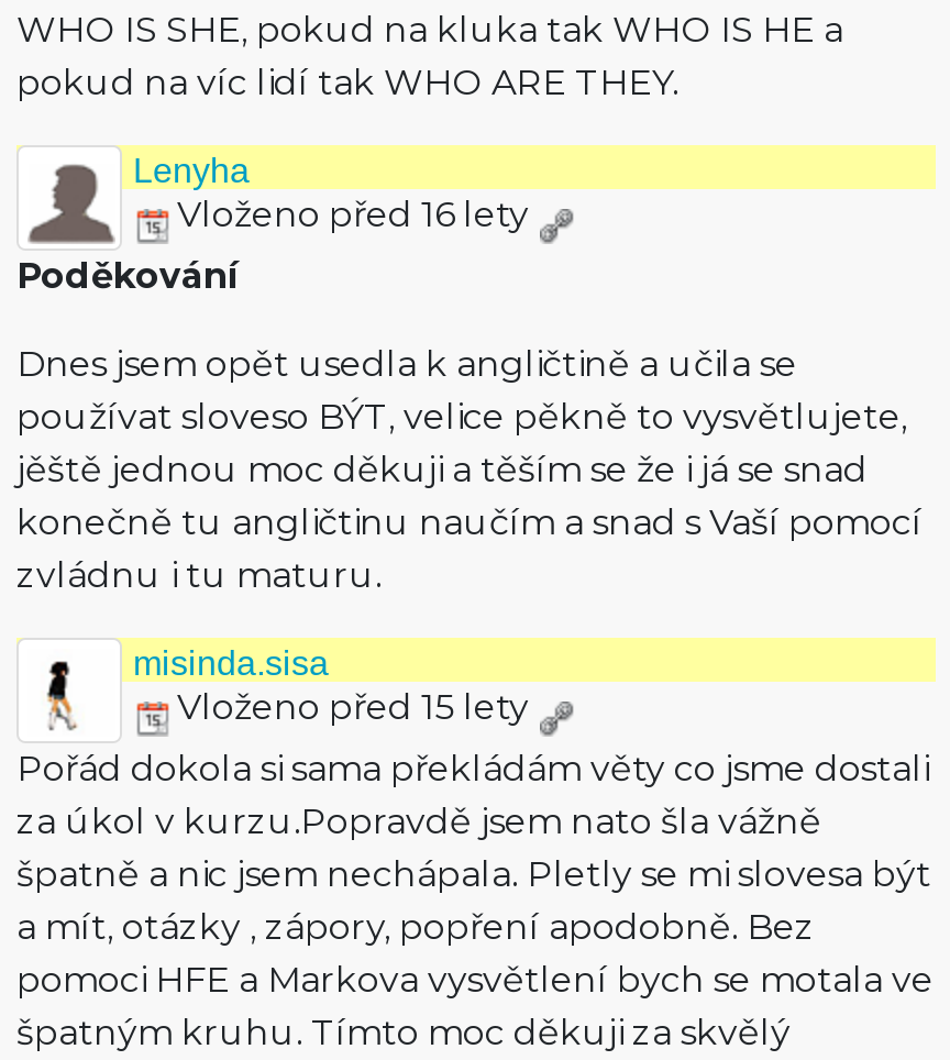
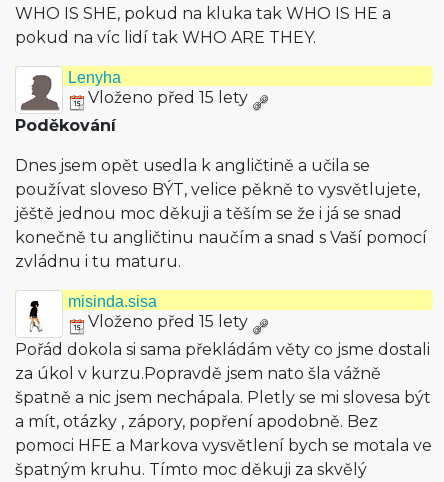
[168,194,538,235] Vloženo před 16 lety -> [84,88,252,107] Vloženo před 15 lety

